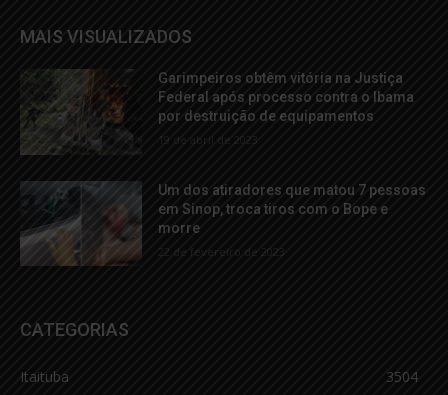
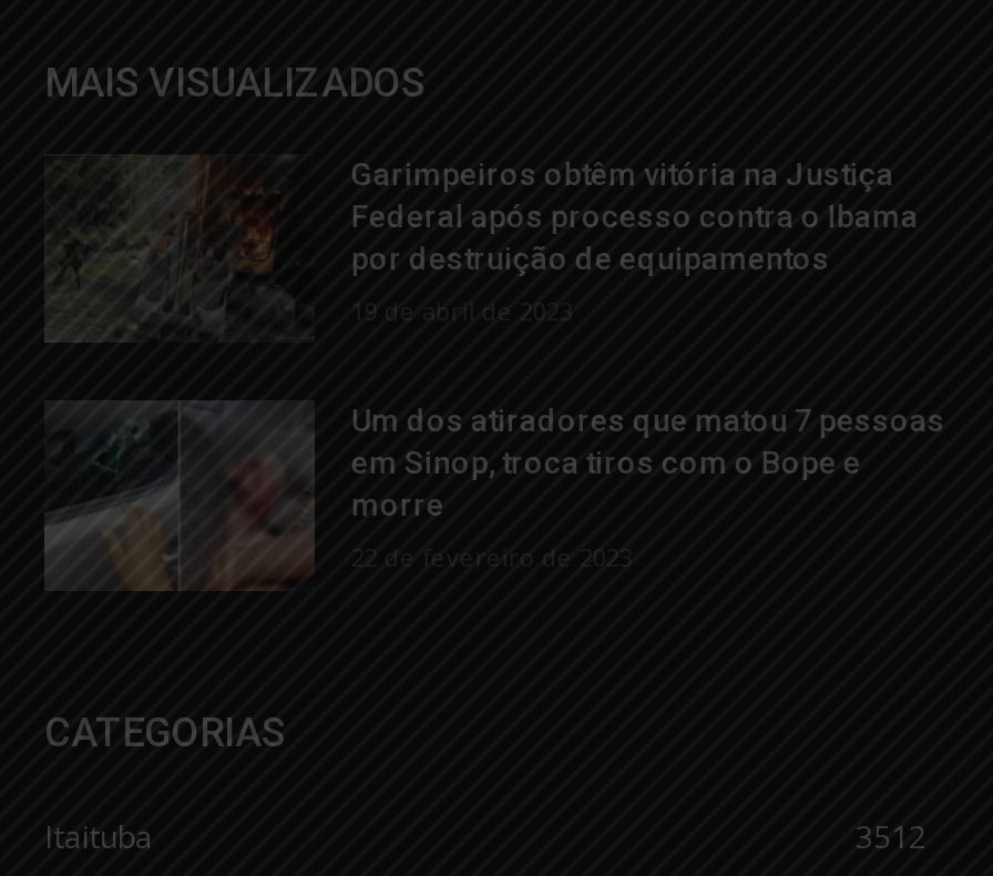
[386,367,418,386] 3504 -> [856,814,927,856] 3512

